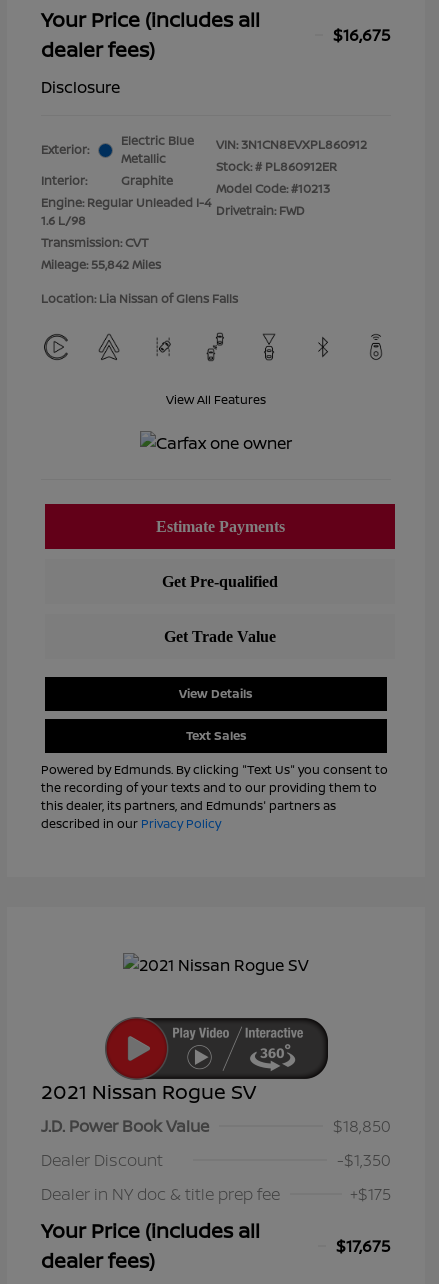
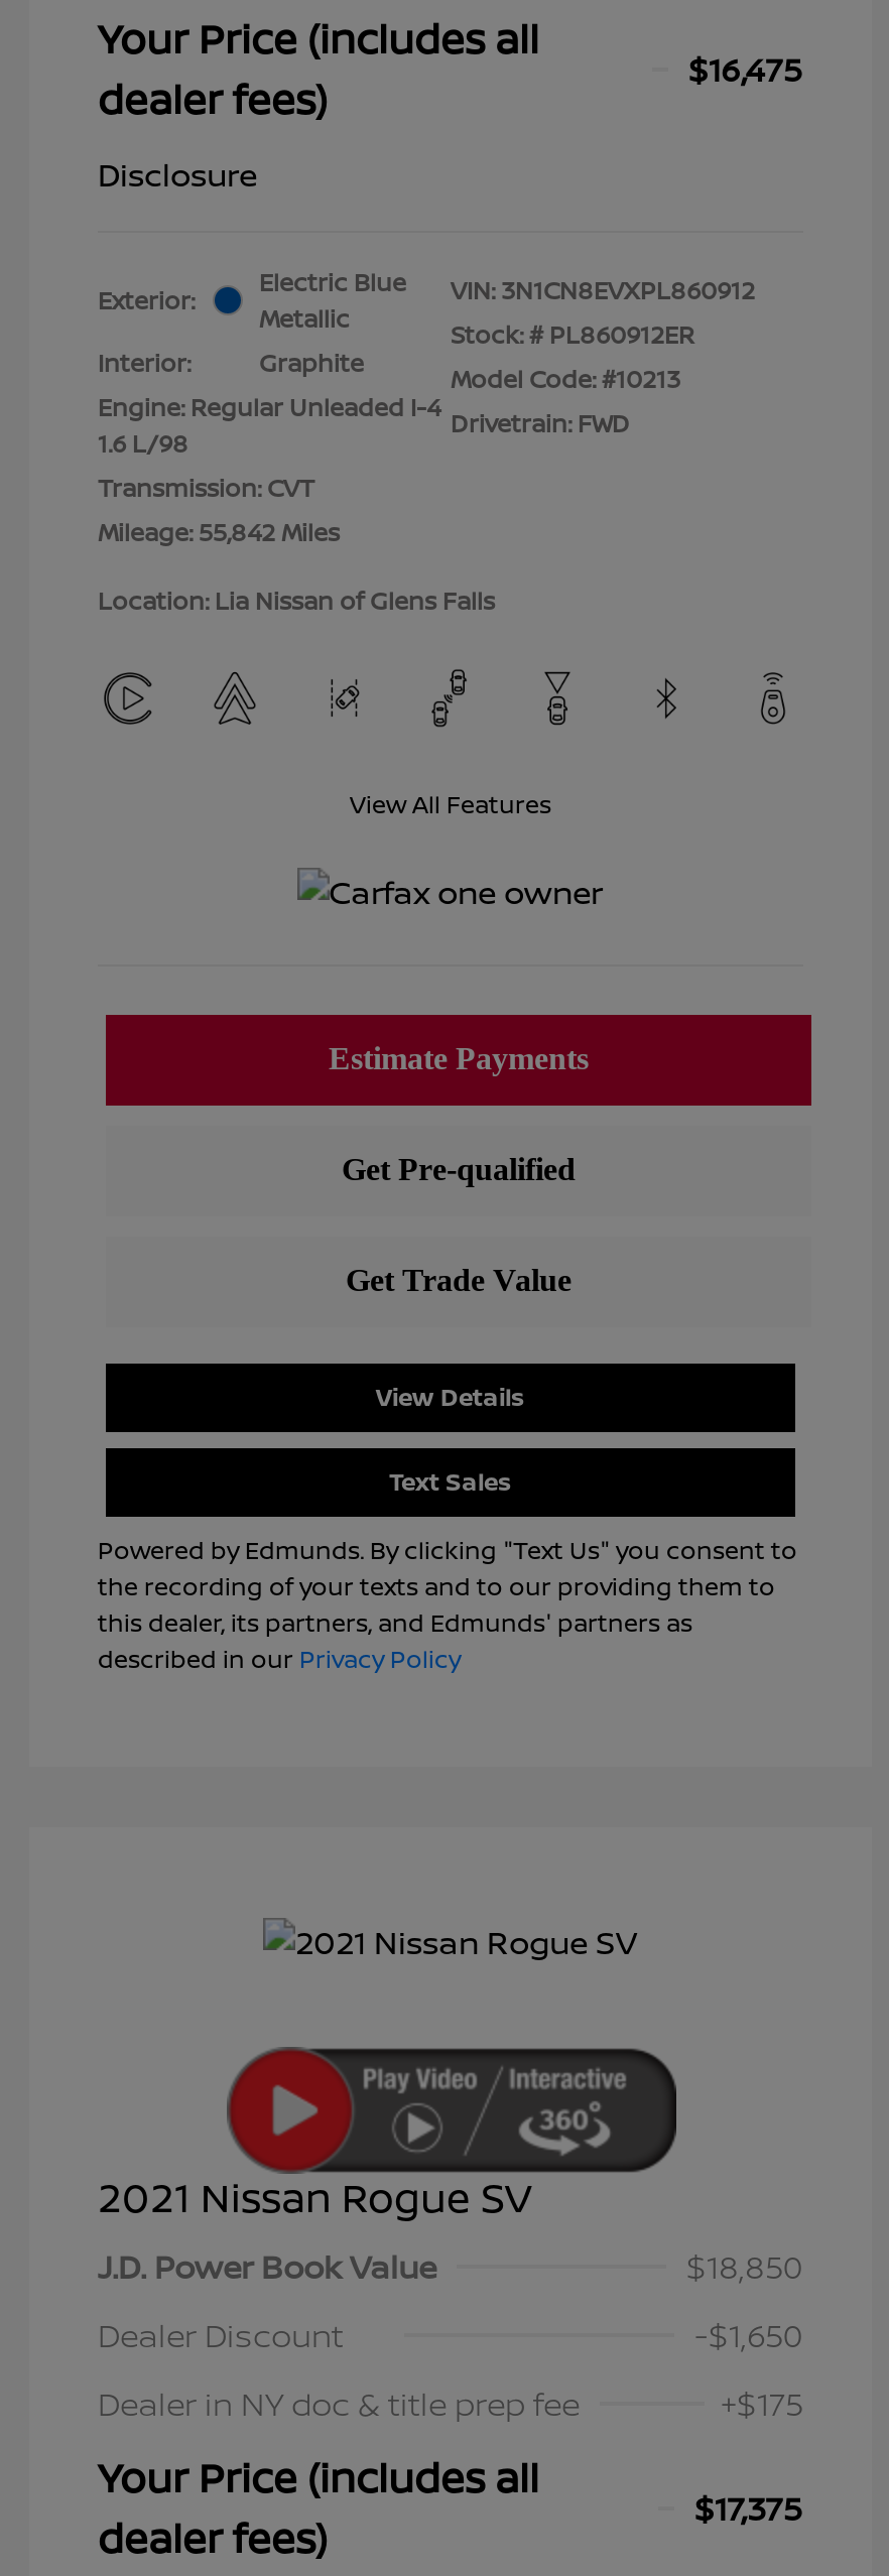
[333,24,391,46] $16,675 -> [688,46,803,91] $16,475
[337,1149,391,1171] -$1,350 -> [694,2314,803,2358] -$1,650
[336,1235,391,1257] $17,675 -> [694,2487,803,2531] $17,375

